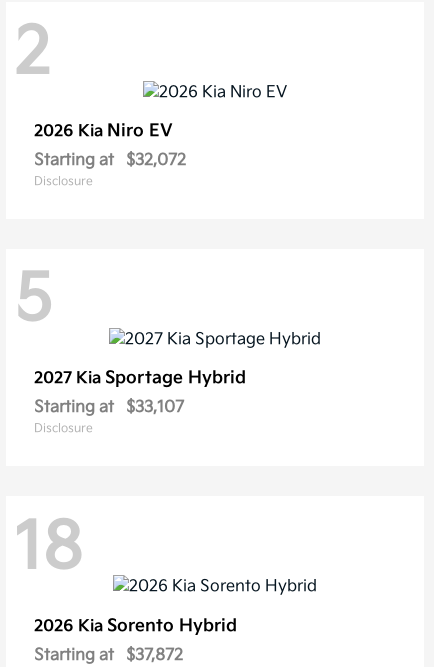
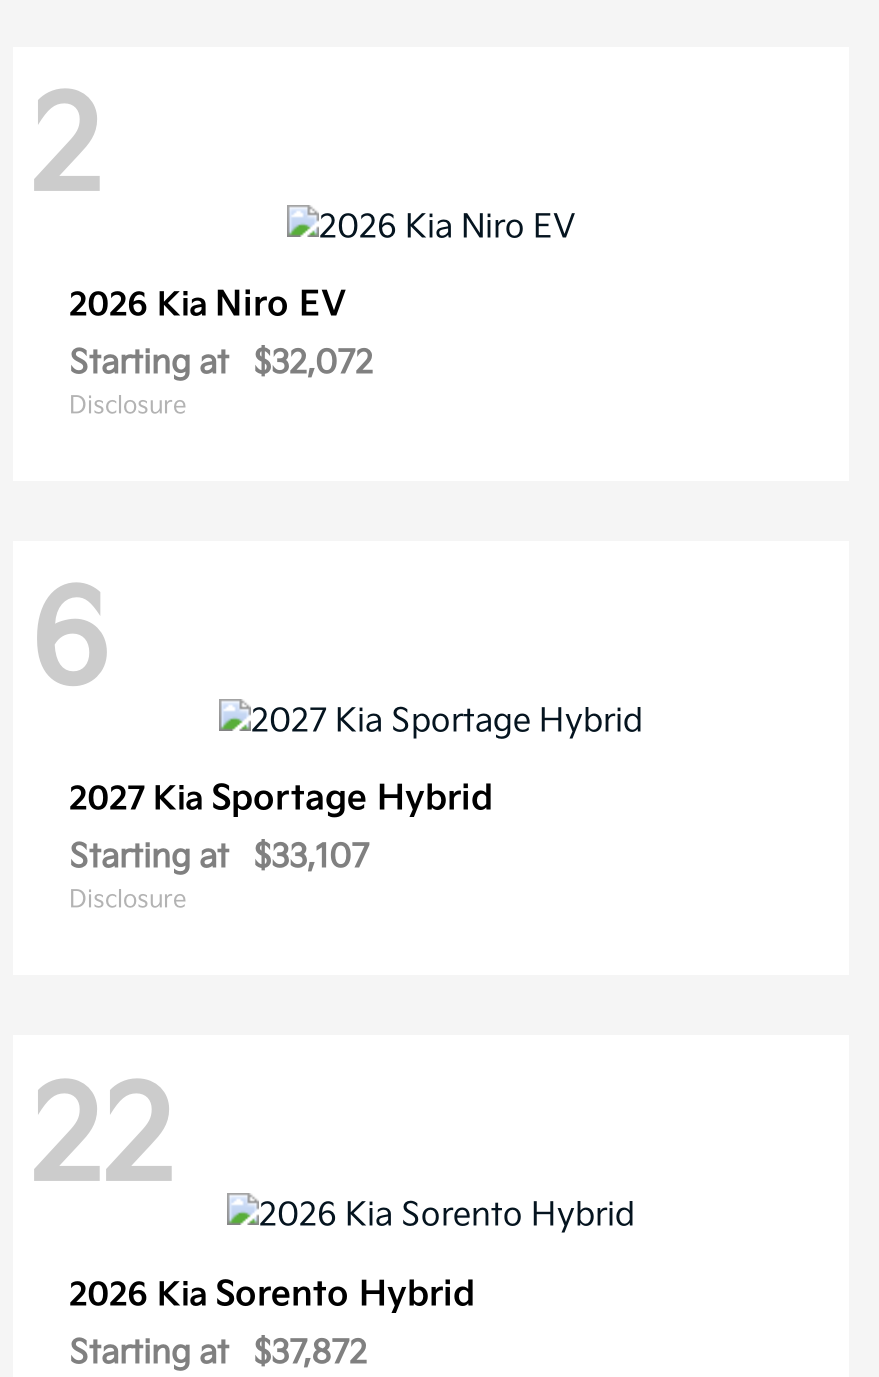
[14,262,53,339] 5 -> [29,568,107,722] 6
[14,510,83,587] 18 -> [29,1063,173,1217] 22

